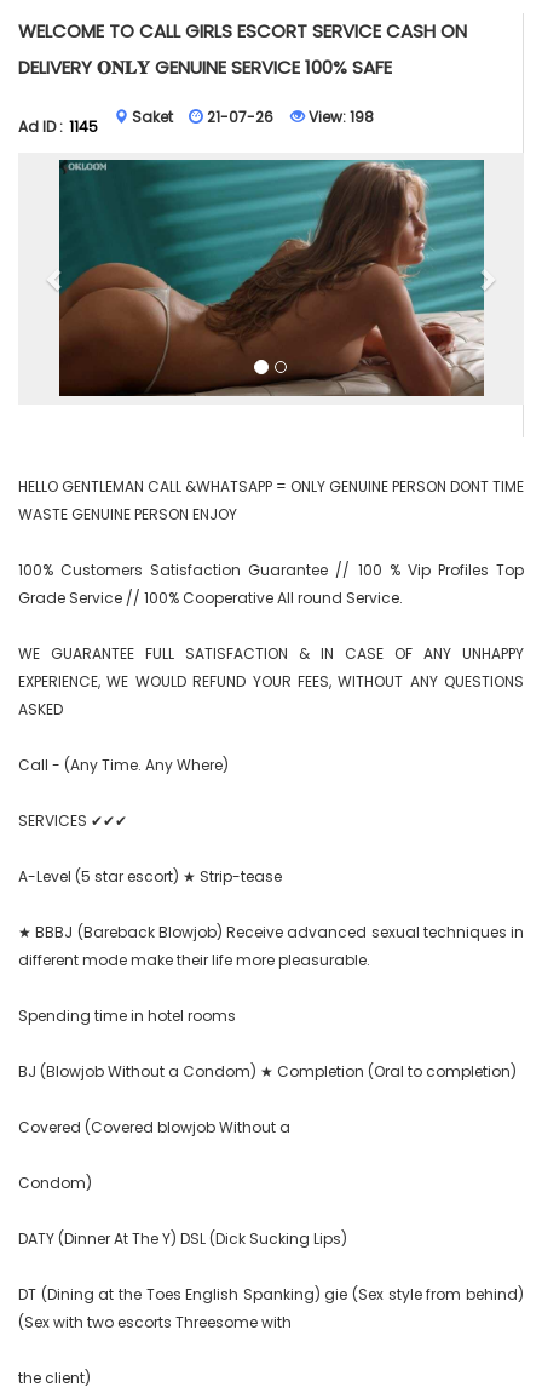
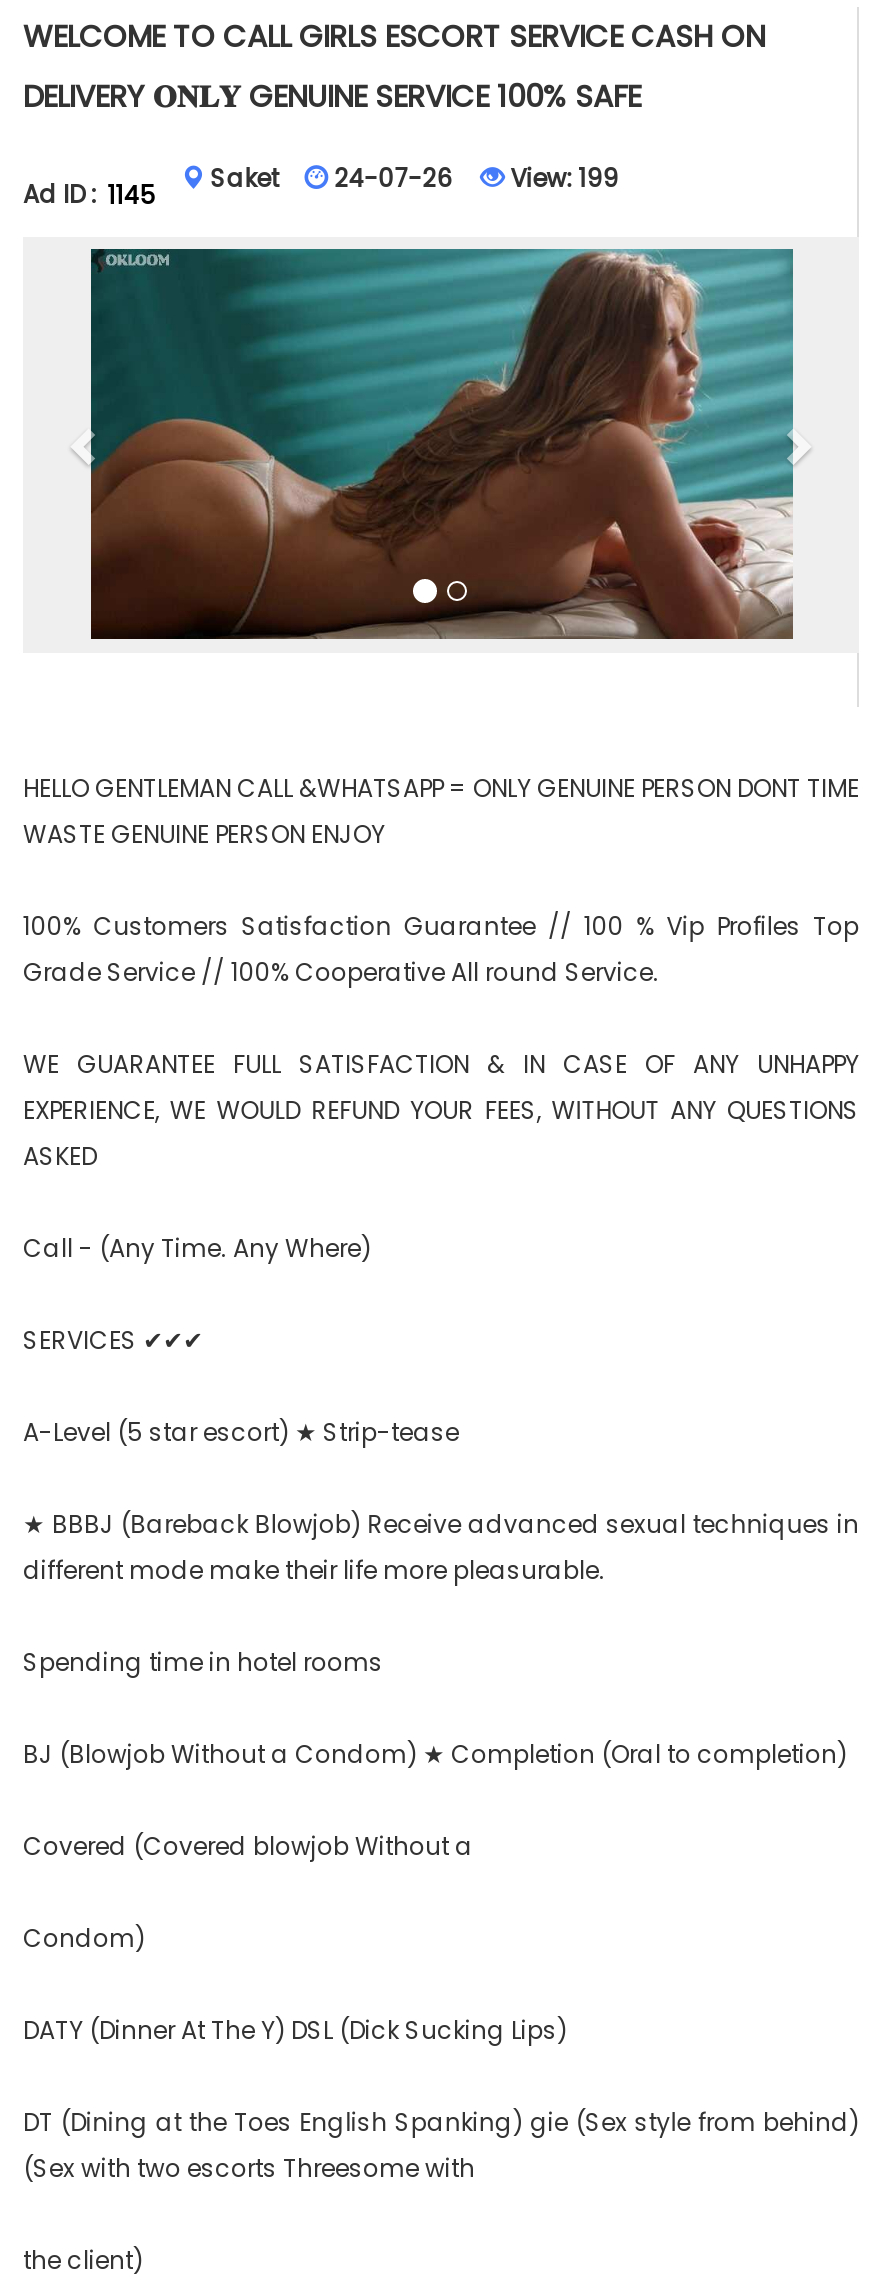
[207,107,273,127] 21-07-26 -> [335,161,453,195] 24-07-26
[305,107,374,127] View: 198 -> [505,161,619,195] View: 199

